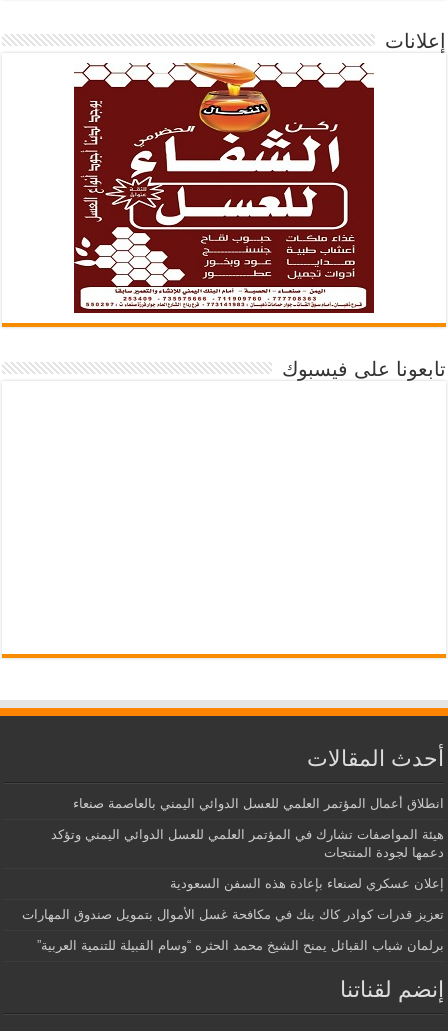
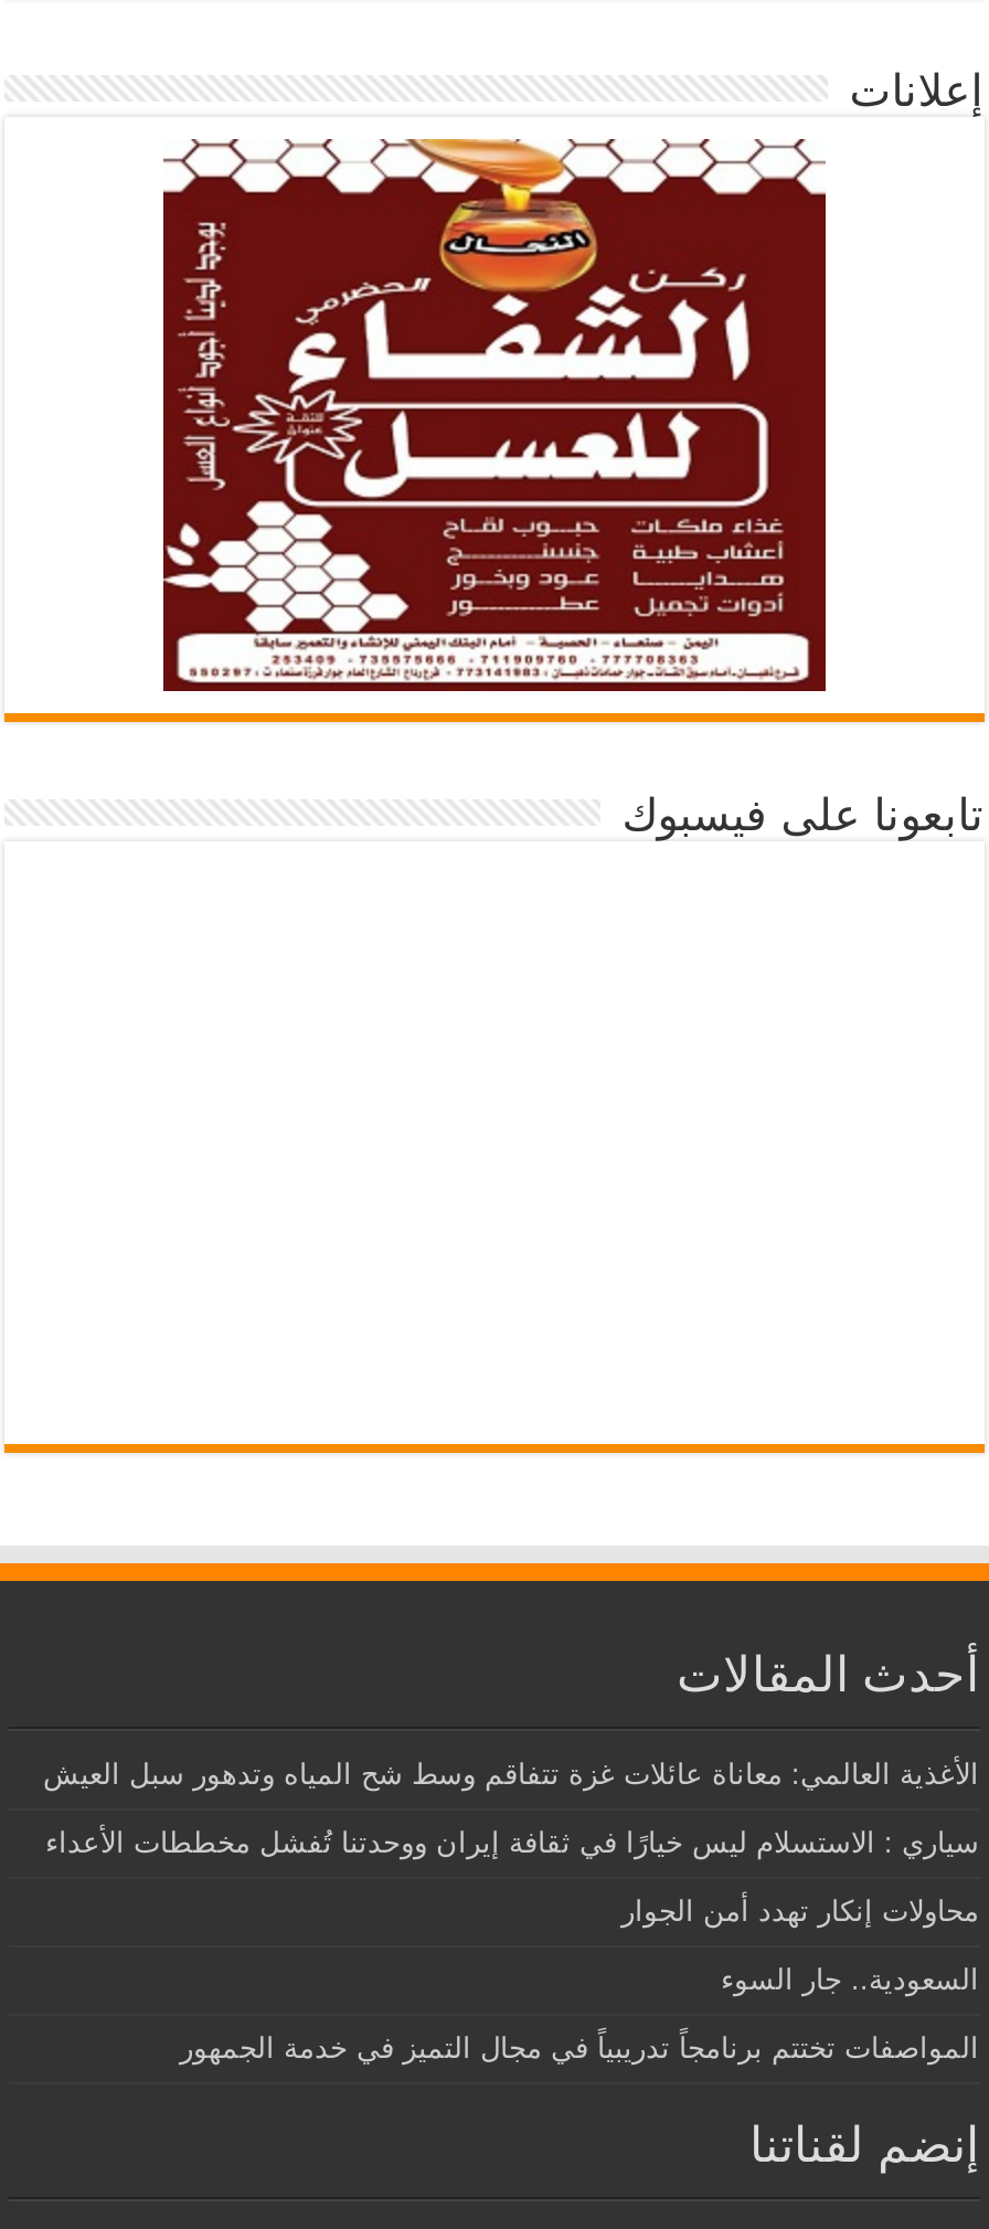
[72,796,443,811] انطلاق أعمال المؤتمر العلمي للعسل الدوائي اليمني بالعاصمة صنعاء -> [43,1758,979,1791] الأغذية العالمي: معاناة عائلات غزة تتفاقم وسط شح المياه وتدهور سبل العيش
[50,827,443,860] هيئة المواصفات تشارك في المؤتمر العلمي للعسل الدوائي اليمني وتؤكد | دعمها لجودة المنتجات -> [45,1827,979,1860] سياري : الاستسلام ليس خيارًا في ثقافة إيران ووحدتنا تُفشل مخططات الأعداء
[169,876,443,891] إعلان عسكري لصنعاء بإعادة هذه السفن السعودية -> [621,1895,979,1928] محاولات إنكار تهدد أمن الجوار
[21,907,443,922] تعزيز قدرات كوادر كاك بنك في مكافحة غسل الأموال بتمويل صندوق المهارات -> [721,1964,979,1997] السعودية.. جار السوء
[36,938,443,953] برلمان شباب القبائل يمنح الشيخ محمد الحثره “وسام القبيلة للتنمية العربية” -> [180,2032,979,2065] المواصفات تختتم برنامجاً تدريبياً في مجال التميز في خدمة الجمهور

